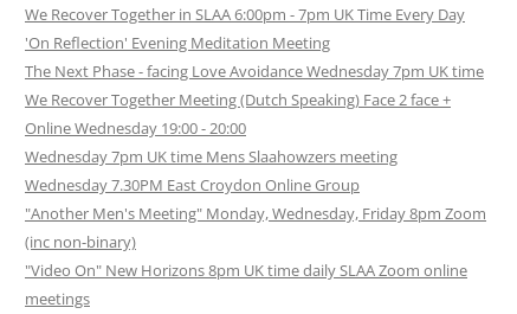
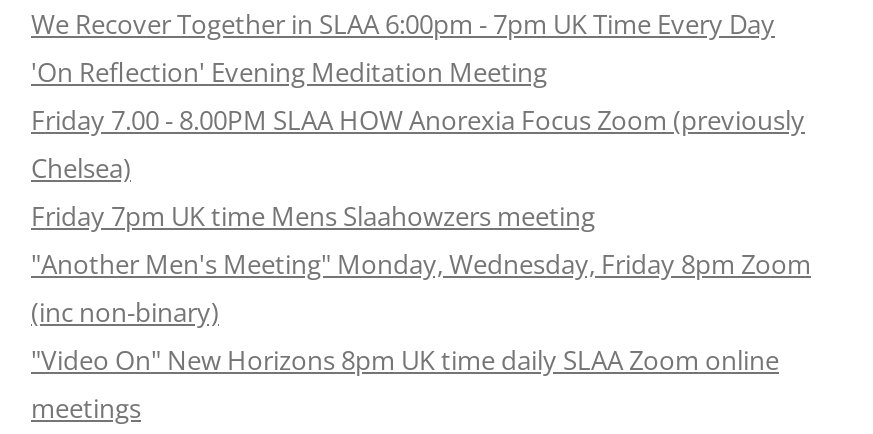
[25,60,484,196] The Next Phase - facing Love Avoidance Wednesday 7pm UK time | We Recover Together Meeting (Dutch Speaking) Face 2 face + | Online Wednesday 19:00 - 20:00 | Wednesday 7pm UK time Mens Slaahowzers meeting | Wednesday 7.30PM East Croydon Online Group -> [31,102,805,234] Friday 7.00 - 8.00PM SLAA HOW Anorexia Focus Zoom (previously | Chelsea) | Friday 7pm UK time Mens Slaahowzers meeting

